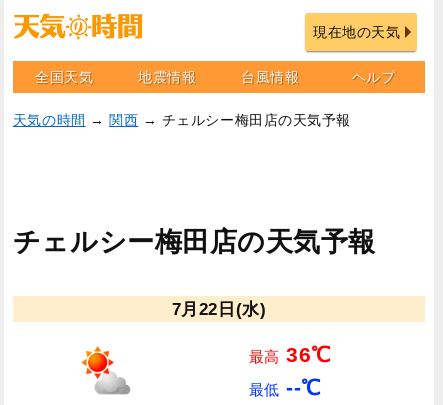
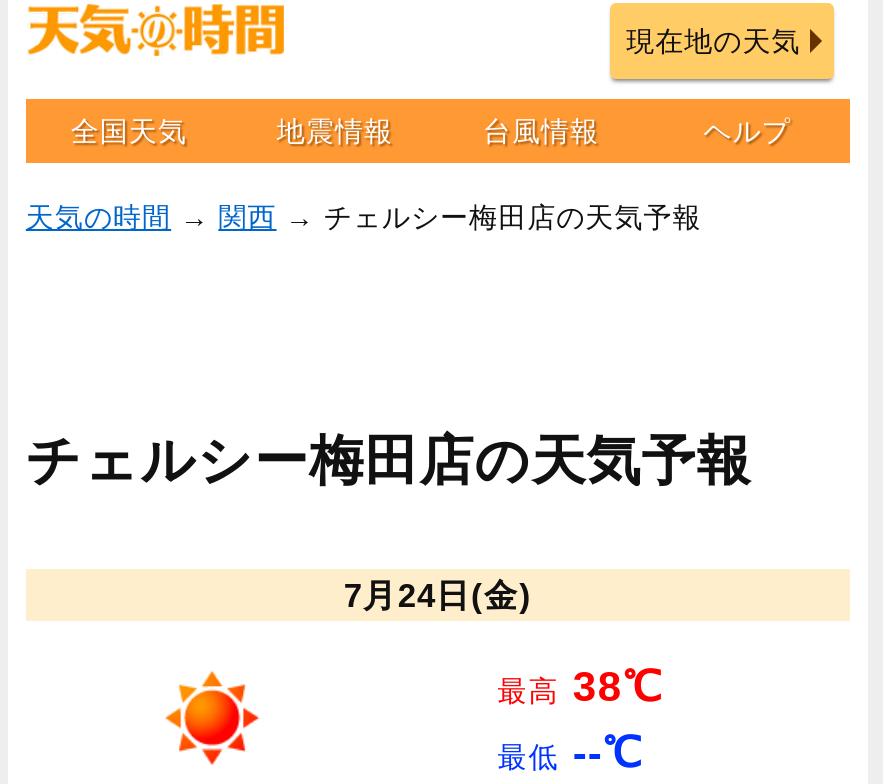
[172,300,266,318] 7月22日(水) -> [344,577,532,613] 7月24日(金)
[81,346,131,395] [image] -> [164,671,260,765] [image]
[249,343,331,366] 最高36℃ -> [497,663,662,709] 最高38℃

